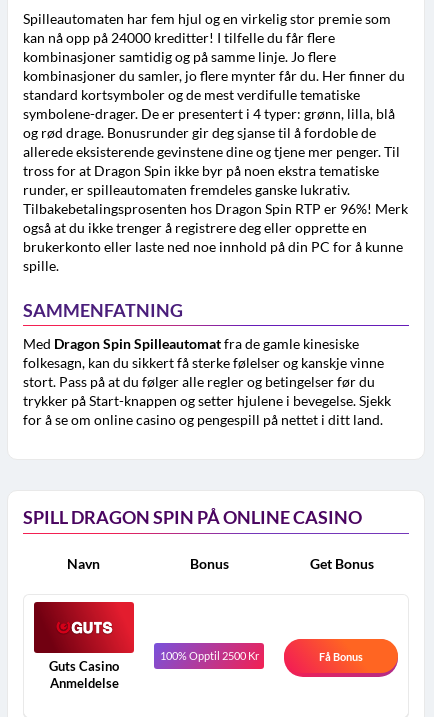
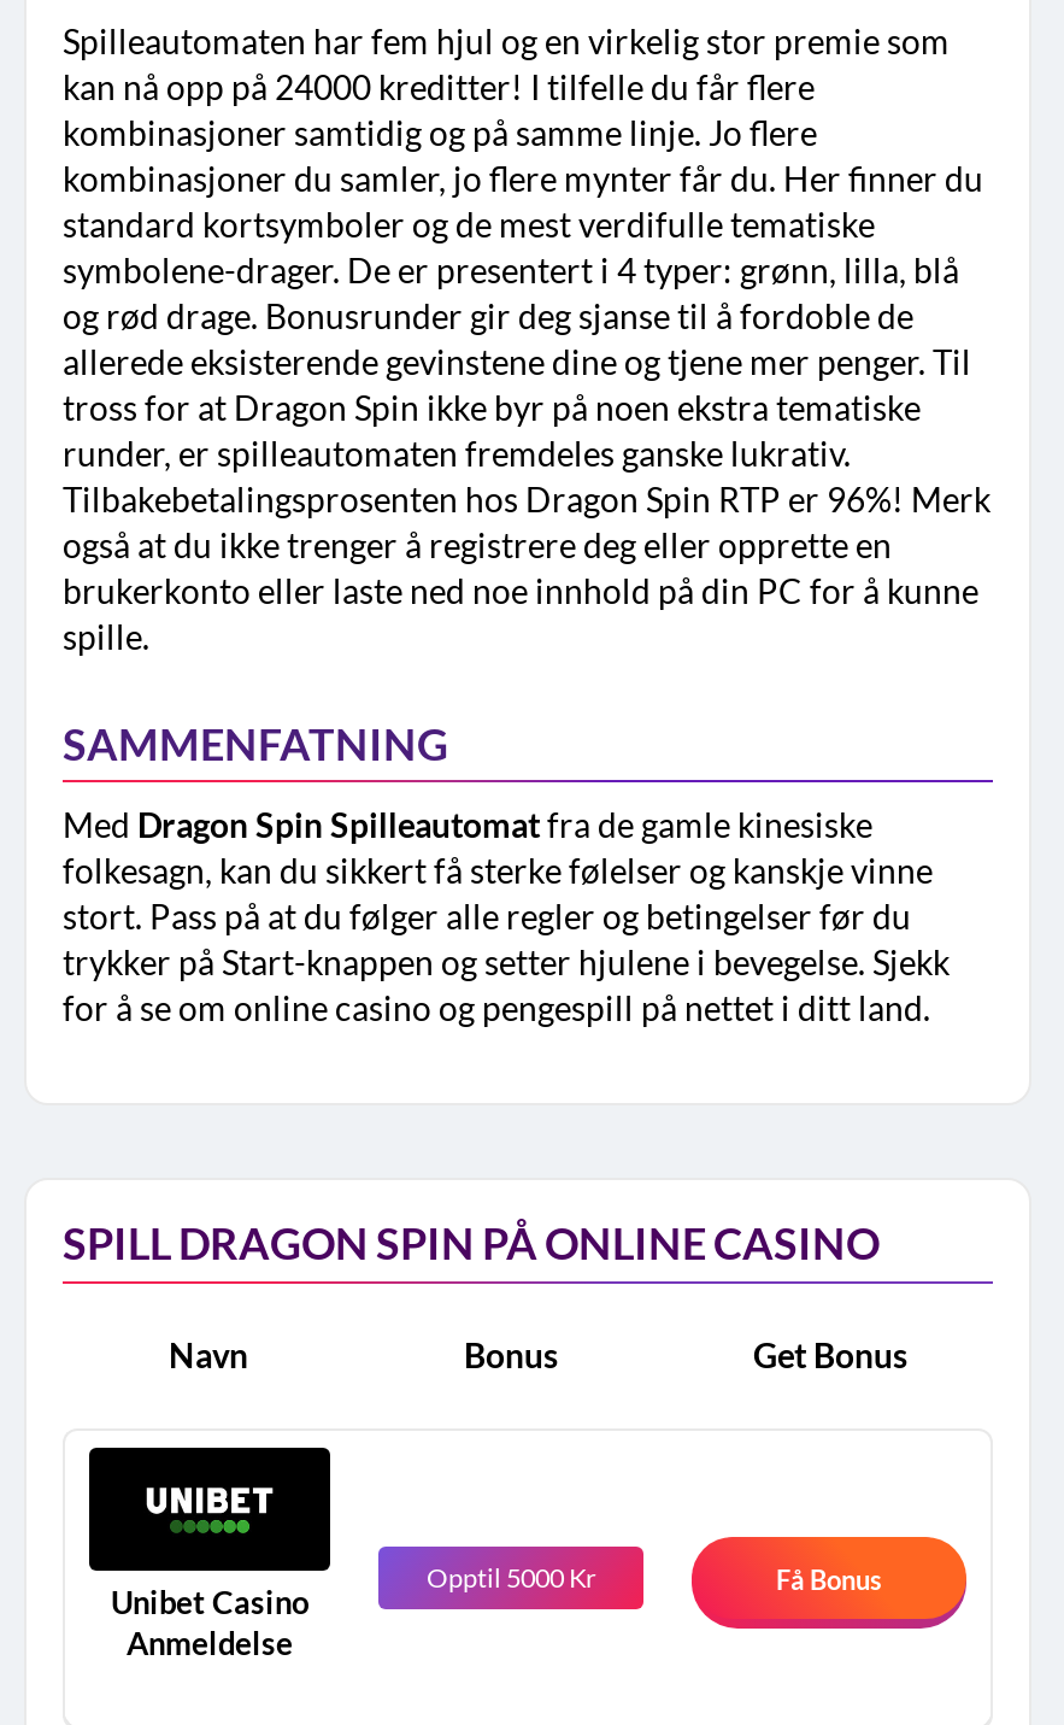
[33,601,135,674] [image] | Guts Casino -> [87,1445,333,1621] [image] | Unibet Casino
[159,649,258,662] 100% Opptil 2500 Kr -> [427,1562,595,1594] Opptil 5000 Kr

